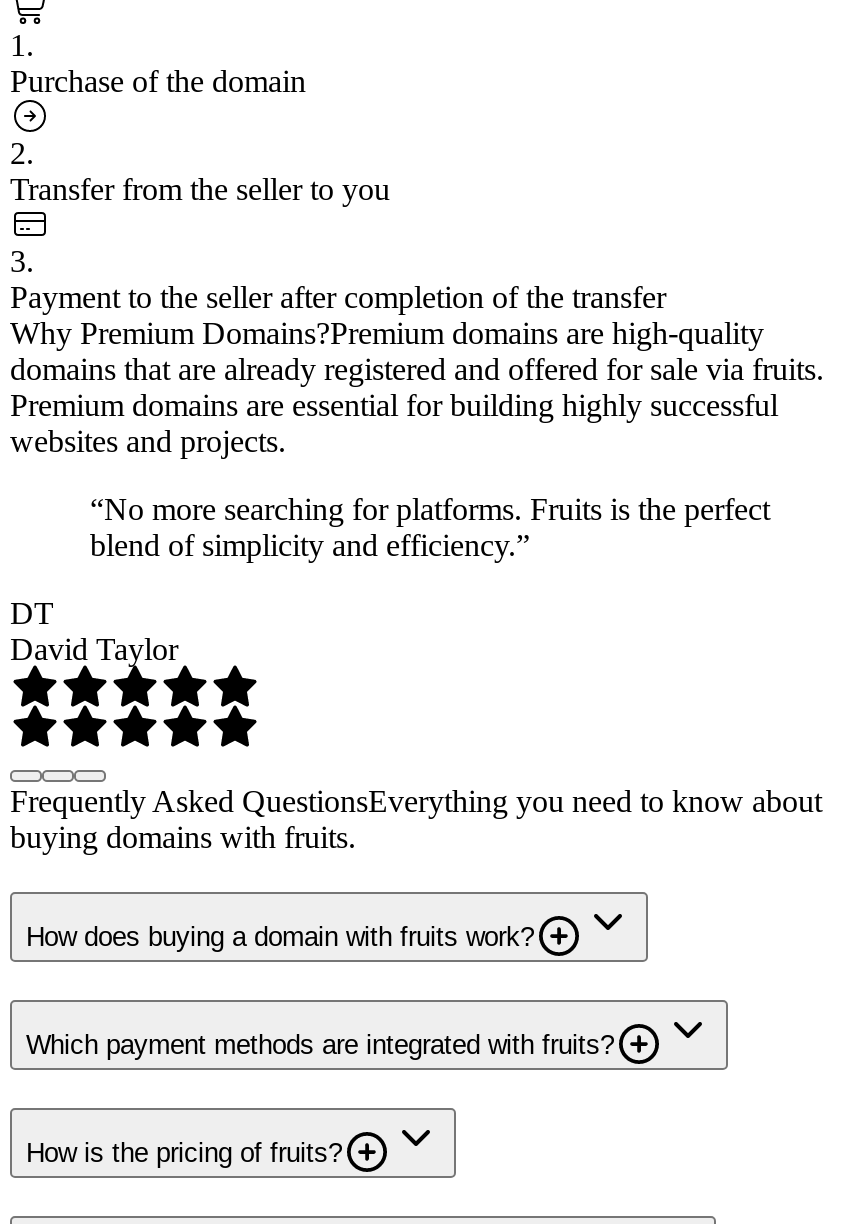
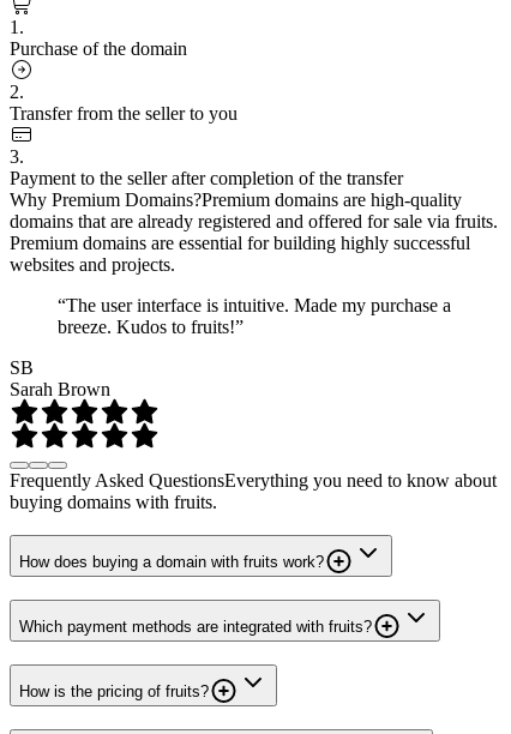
[90,491,770,561] “No more searching for platforms. Fruits is the perfect | blend of simplicity and efficiency.” -> [58,295,451,337] “The user interface is intuitive. Made my purchase a | breeze. Kudos to fruits!”
[10,595,178,665] DT | David Taylor -> [10,357,110,399] SB | Sarah Brown

